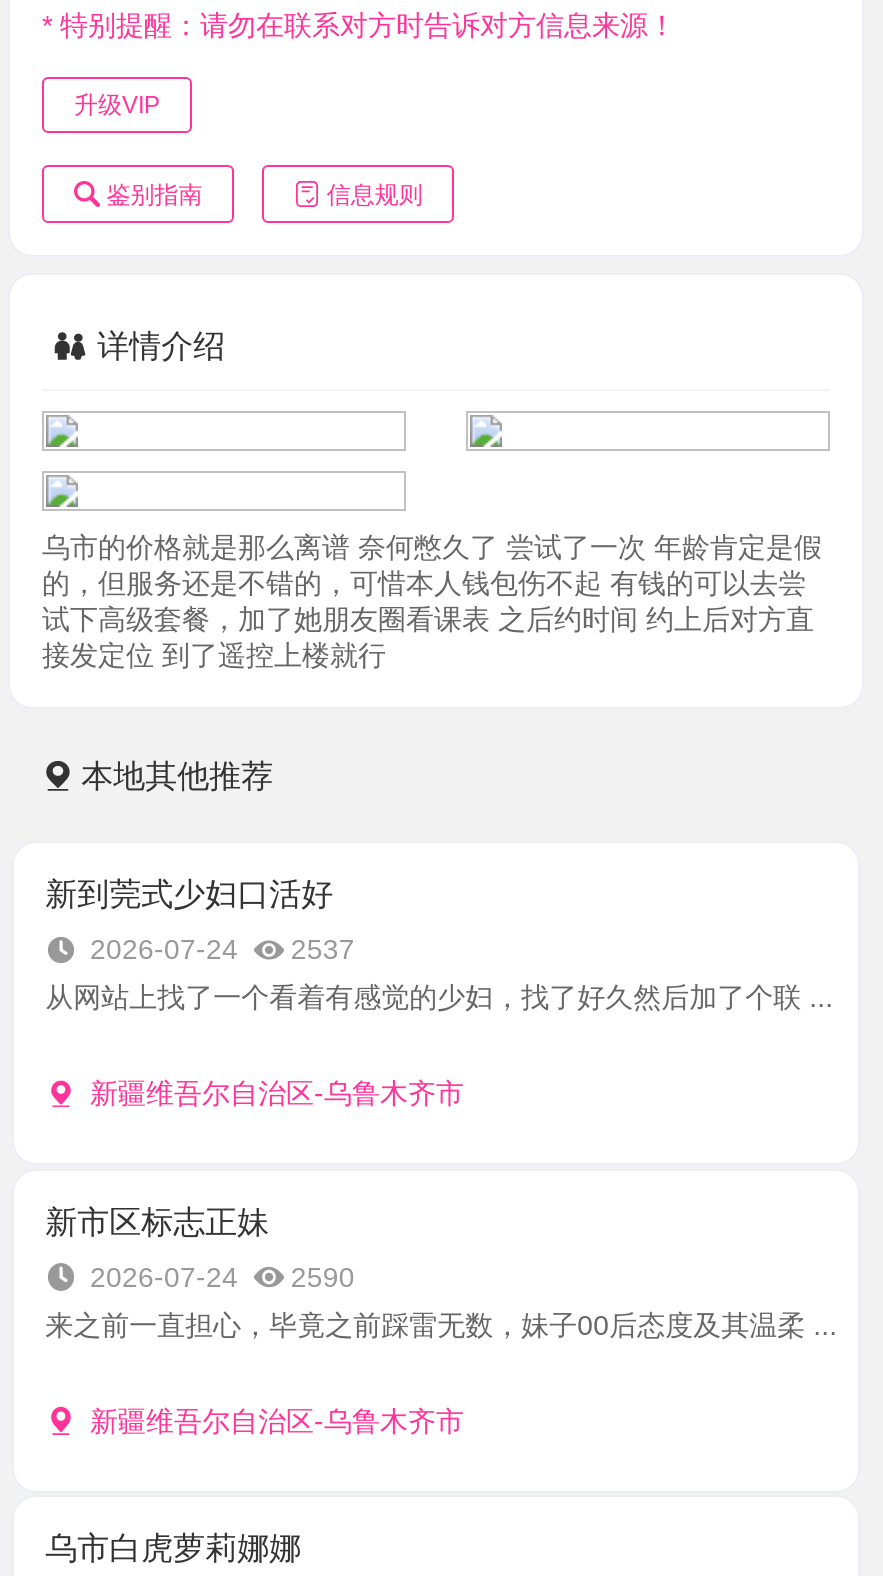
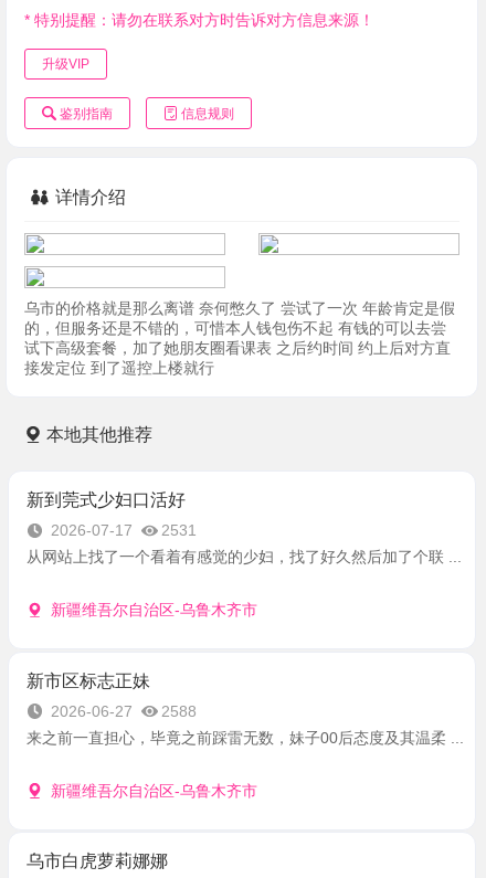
[90,934,238,966] 2026-07-24 -> [51,522,133,539] 2026-07-17
[291,934,355,966] 2537 -> [162,522,197,539] 2531
[90,1261,238,1293] 2026-07-24 -> [51,702,133,720] 2026-06-27
[291,1261,355,1293] 2590 -> [162,702,197,720] 2588

